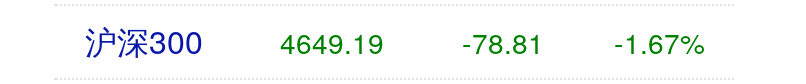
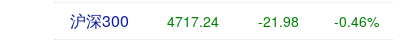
[280,23,384,63] 4649.19 -> [167,11,219,31] 4717.24
[462,23,544,63] -78.81 -> [258,11,299,31] -21.98
[614,23,704,63] -1.67% -> [334,11,379,31] -0.46%

